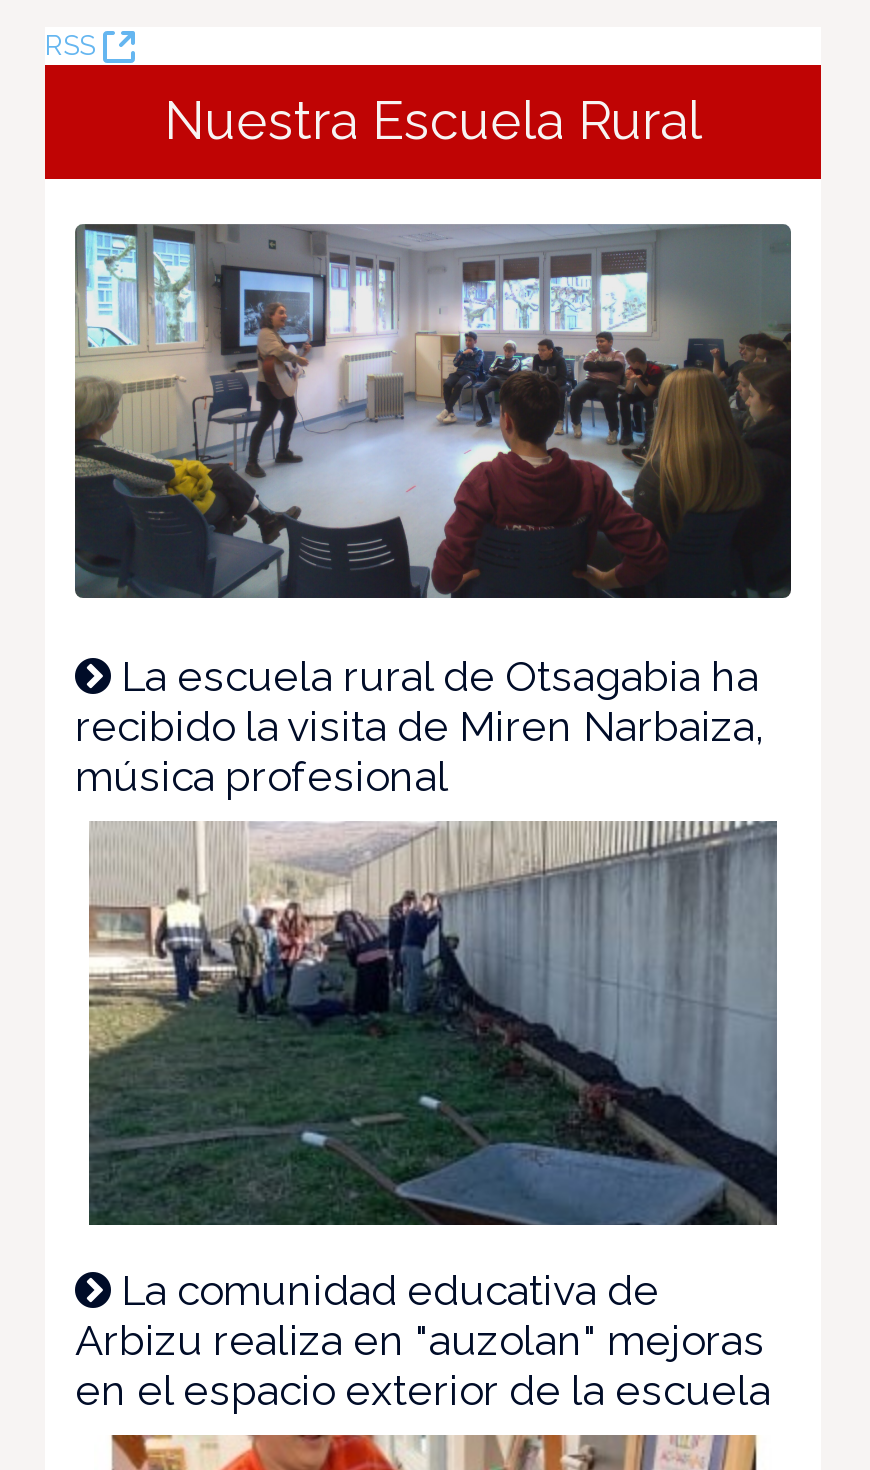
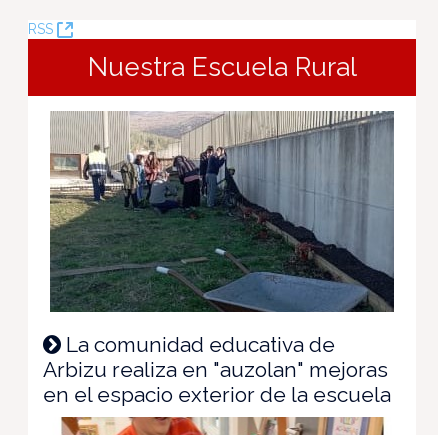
[73,223,793,802] [image] | La escuela rural de Otsagabia ha | recibido la visita de Miren Narbaiza, | música profesional -> none

